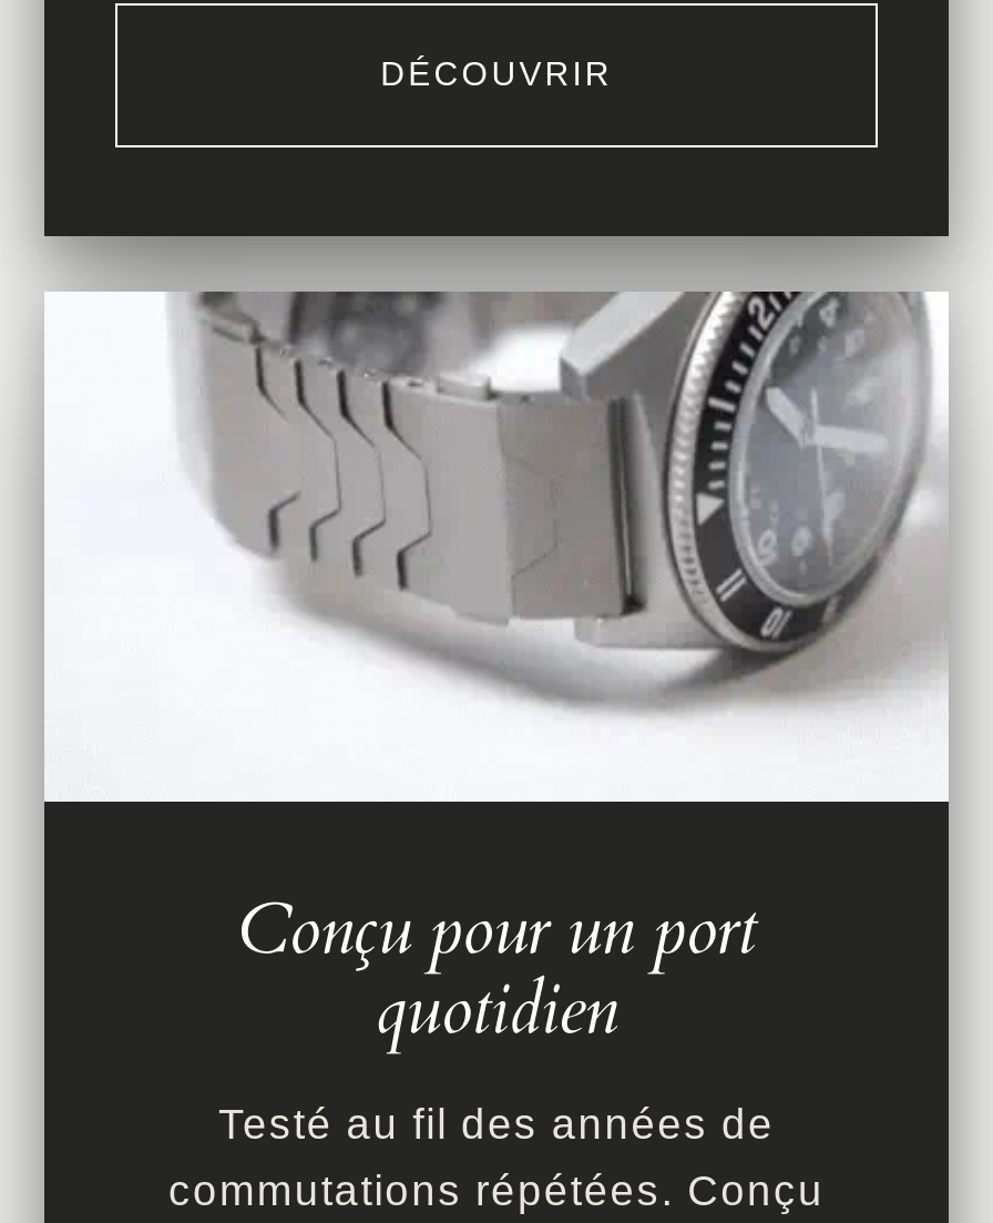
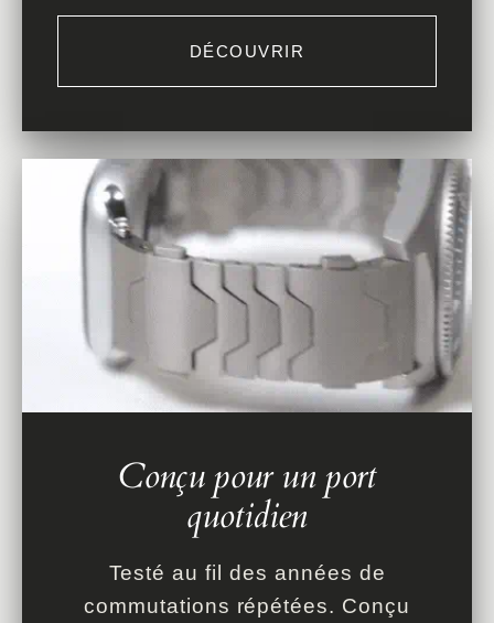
[49,291,949,803] [image] -> [36,159,472,413] [image]

